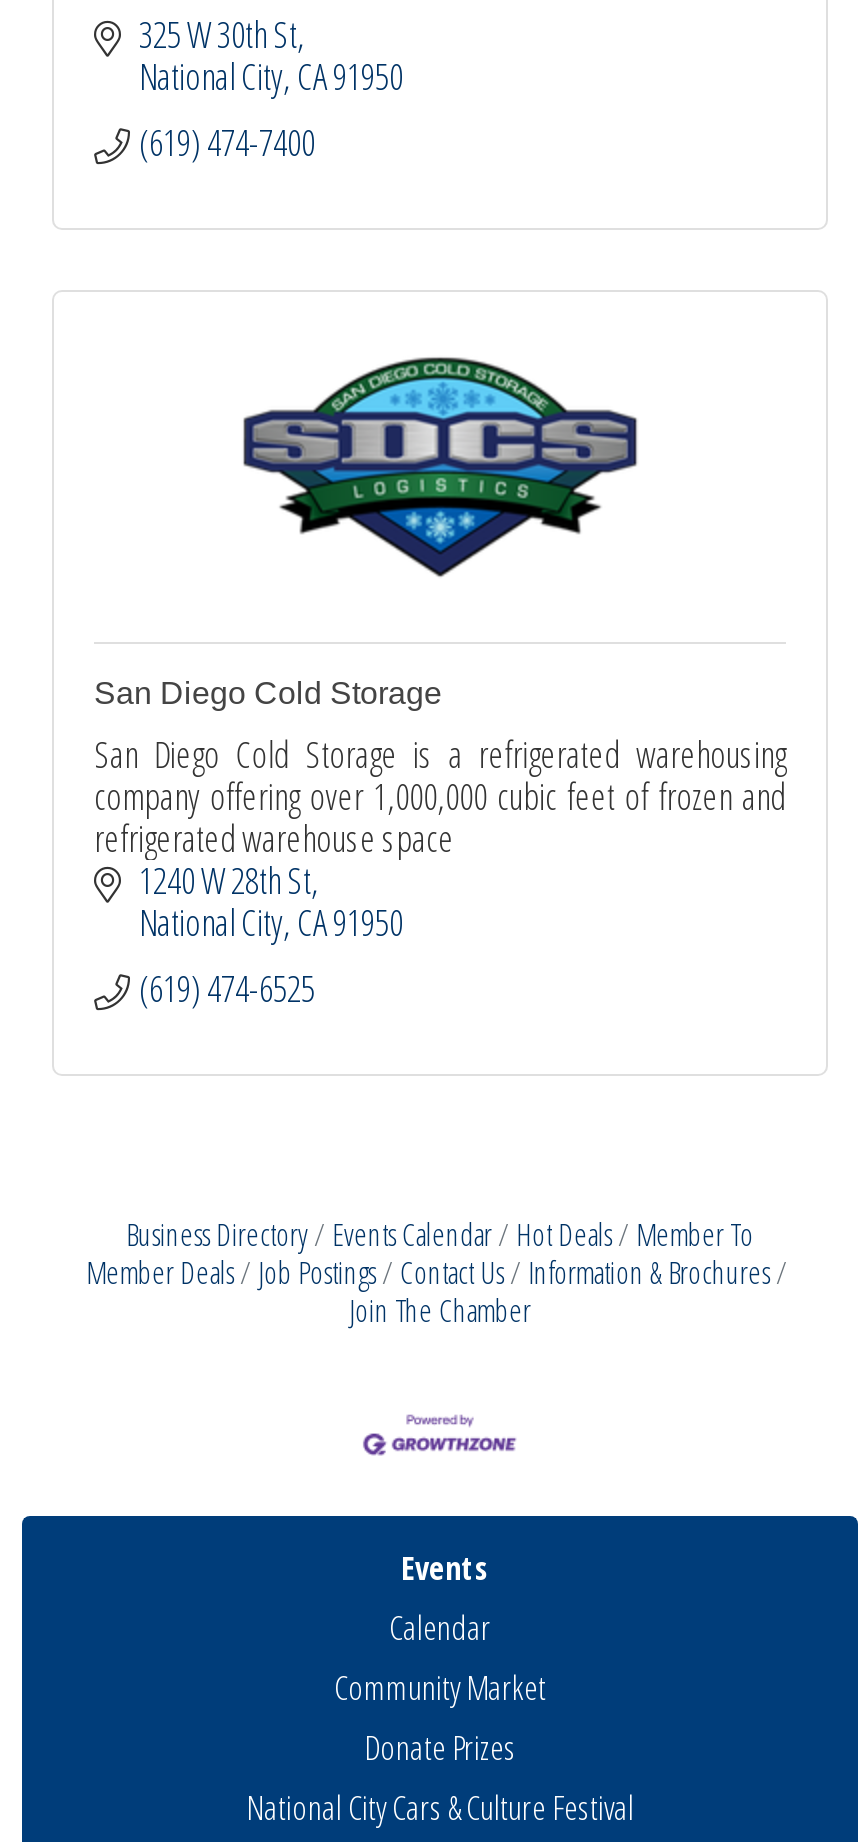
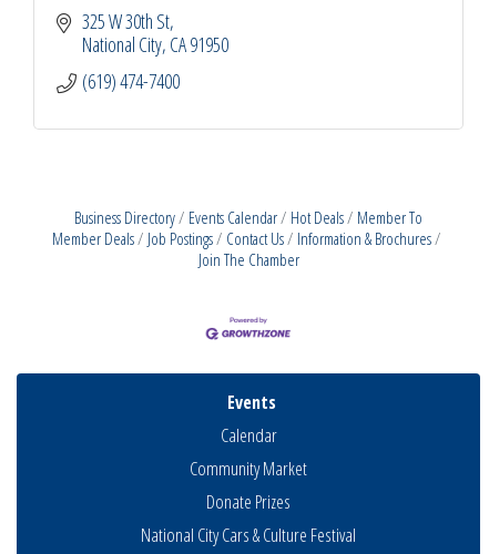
[242,356,638,576] [image] -> none
[94,676,786,1012] San Diego Cold Storage | San Diego Cold Storage is a refrigerated warehousing | company offering over 1,000,000 cubic feet of frozen and | refrigerated warehouse space | 1240 W 28th St | National City CA 91950 | (619) 474-6525 -> none

